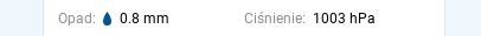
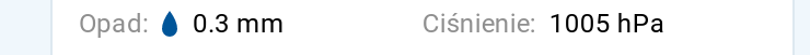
[58,10,169,27] Opad: 0.8 mm -> [79,9,285,39] Opad: 0.3 mm
[244,10,375,27] Ciśnienie: 1003 hPa -> [422,9,665,39] Ciśnienie: 1005 hPa

